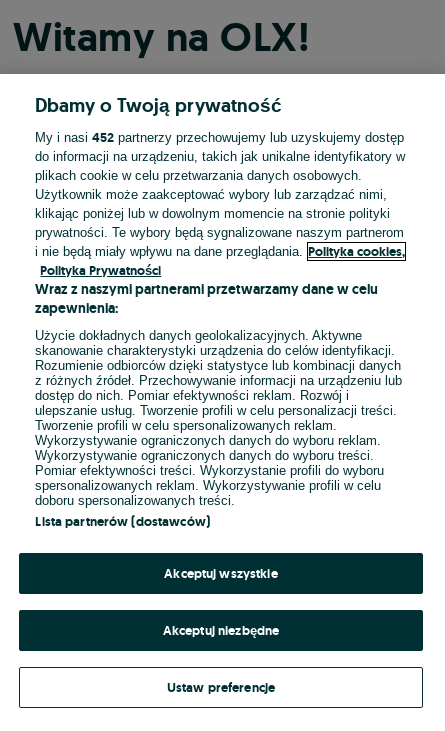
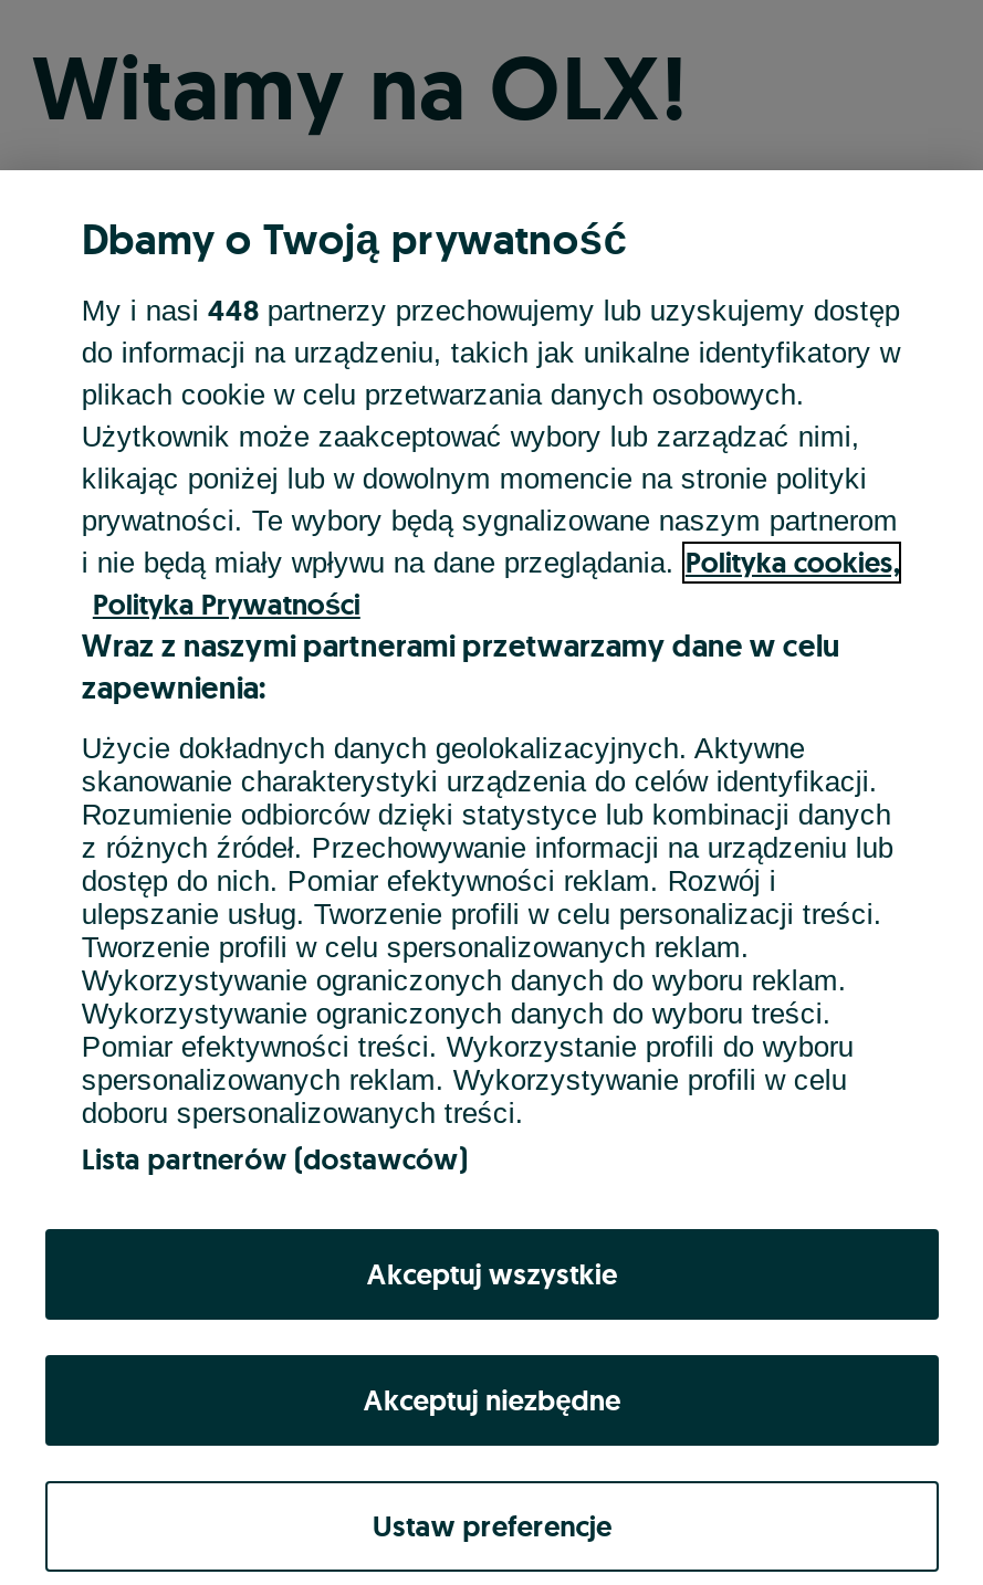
[35,129,404,146] My i nasi 452 partnerzy przechowujemy lub uzyskujemy dostęp -> [82,291,900,328] My i nasi 448 partnerzy przechowujemy lub uzyskujemy dostęp

